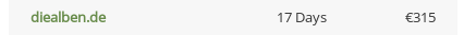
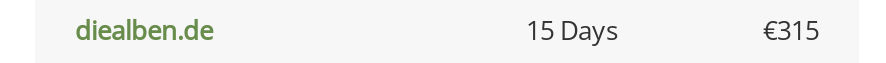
[276,7,326,27] 17 Days -> [526,12,618,48] 15 Days

